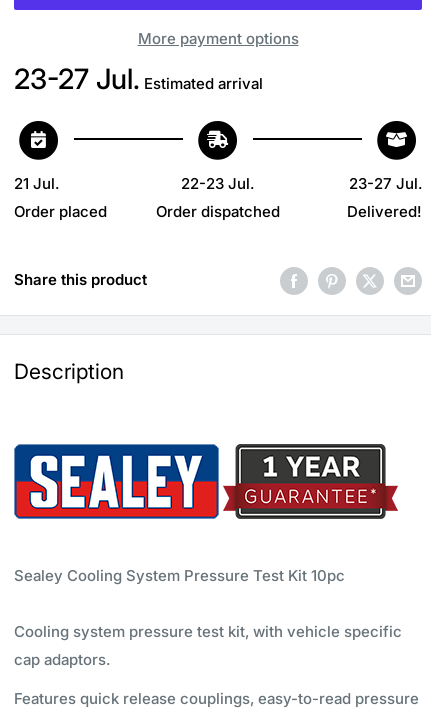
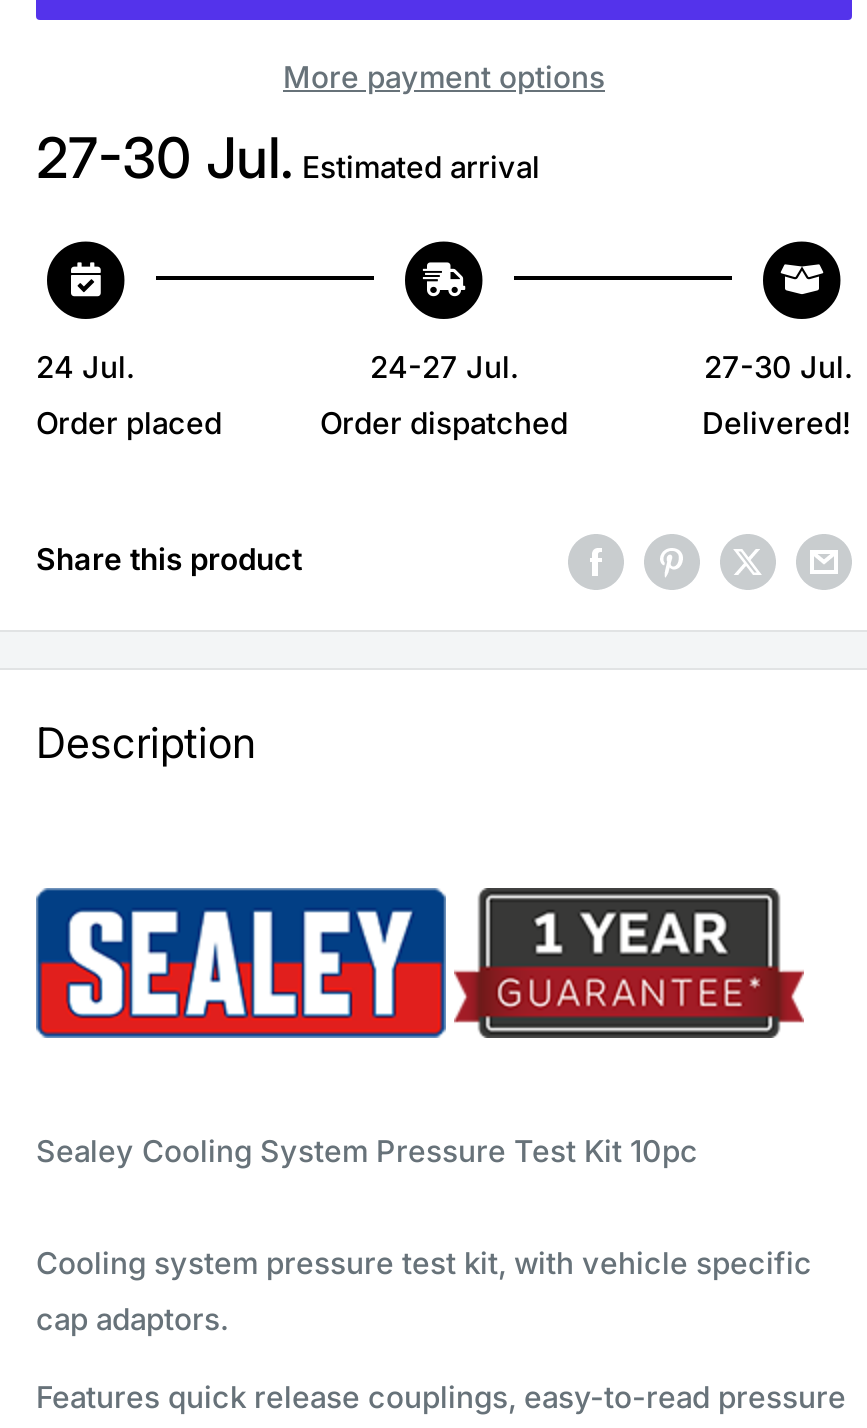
[14,62,263,96] 23-27 Jul. Estimated arrival -> [36,124,540,192] 27-30 Jul. Estimated arrival
[14,174,59,193] 21 Jul. -> [36,347,134,385] 24 Jul.
[181,174,254,193] 22-23 Jul. -> [370,347,518,385] 24-27 Jul.
[349,174,422,193] 23-27 Jul. -> [704,347,852,385] 27-30 Jul.

